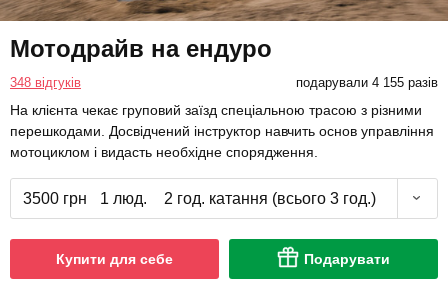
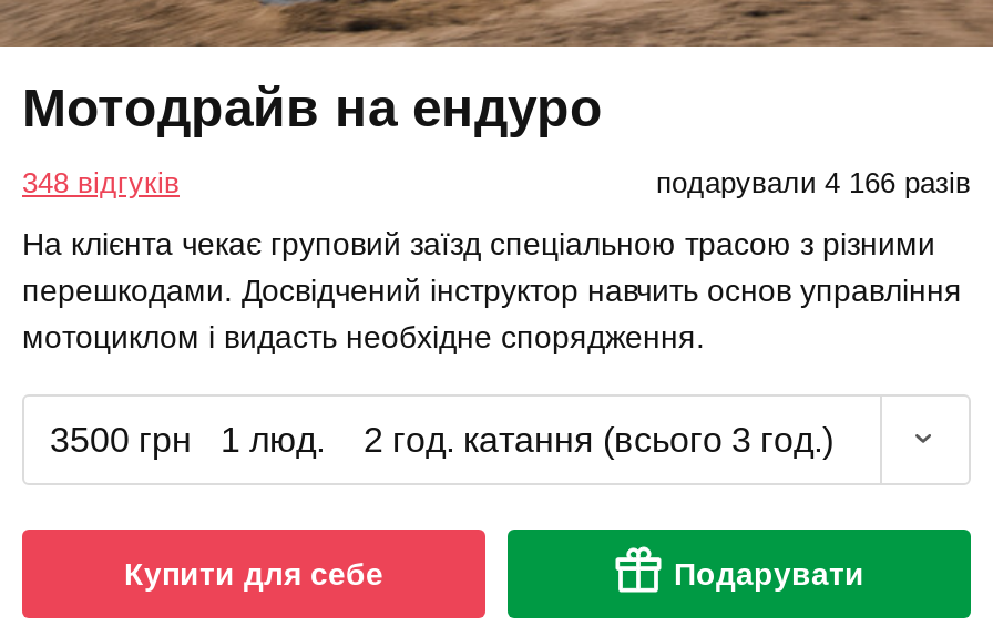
[296,75,438,90] подарували 4 155 разів -> [656,166,971,199] подарували 4 166 разів

